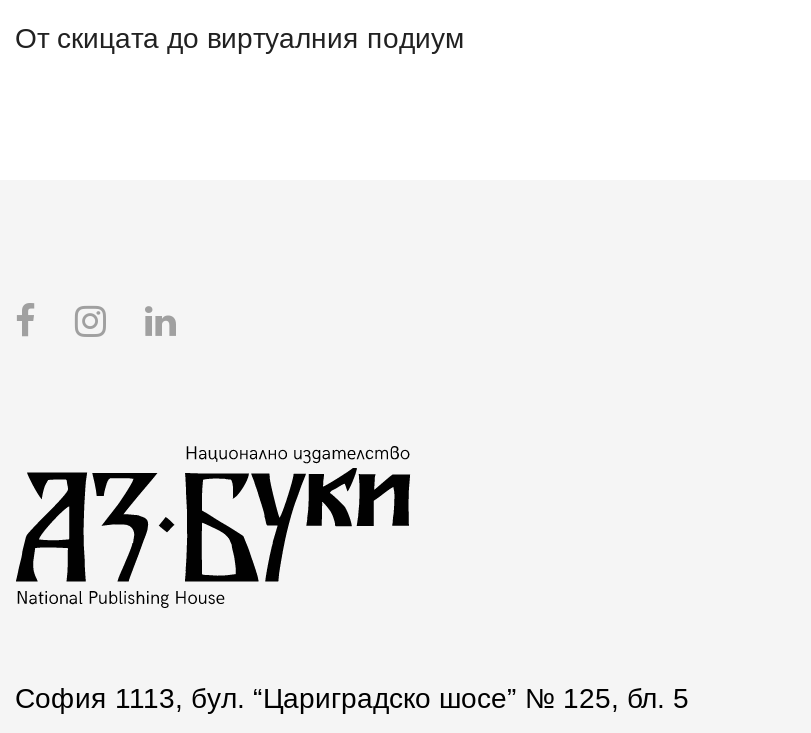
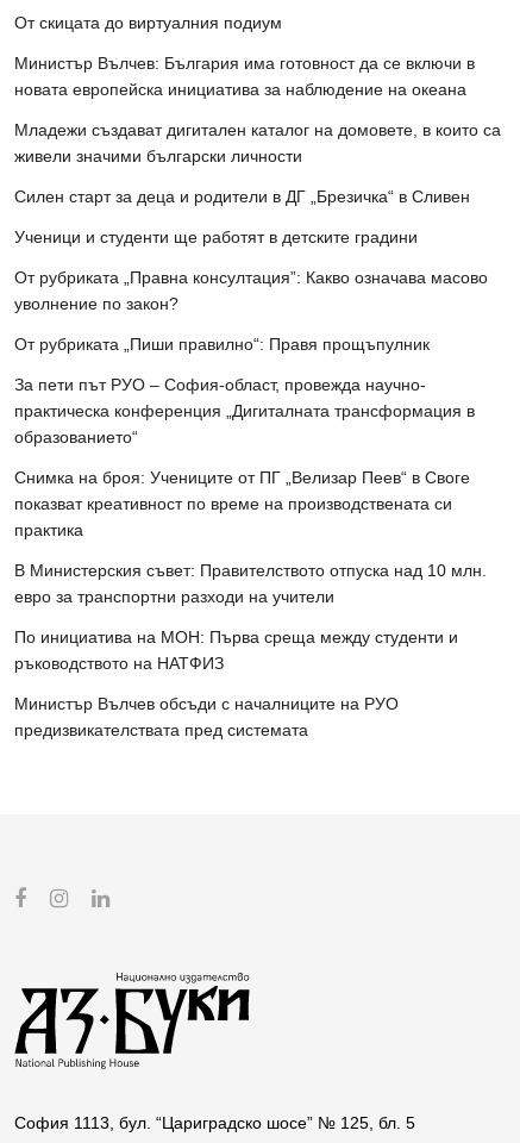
none -> [14,54,501,739] Министър Вълчев: България има готовност да се включи в | новата европейска инициатива за наблюдение на океана | Младежи създават дигитален каталог на домовете, в които са | живели значими български личности | Силен старт за деца и родители в ДГ „Брезичка“ в Сливен | Ученици и студенти ще работят в детските градини | От рубриката „Правна консултация”: Какво означава масово | уволнение по закон? | От рубриката „Пиши правилно“: Правя прощъпулник | За пети път РУО – София-област, провежда научно- | практическа конференция „Дигиталната трансформация в | образованието“ | Снимка на броя: Учениците от ПГ „Велизар Пеев“ в Своге | показват креативност по време на производствената си | практика | В Министерския съвет: Правителството отпуска над 10 млн. | евро за транспортни разходи на учители | По инициатива на МОН: Първа среща между студенти и | ръководството на НАТФИЗ | Министър Вълчев обсъди с началниците на РУО | предизвикателствата пред системата

